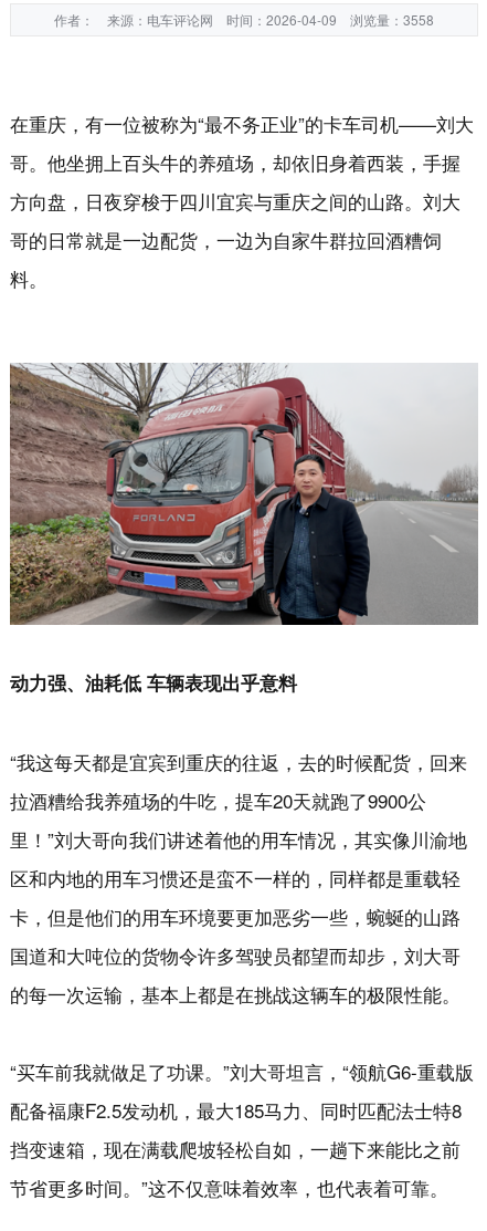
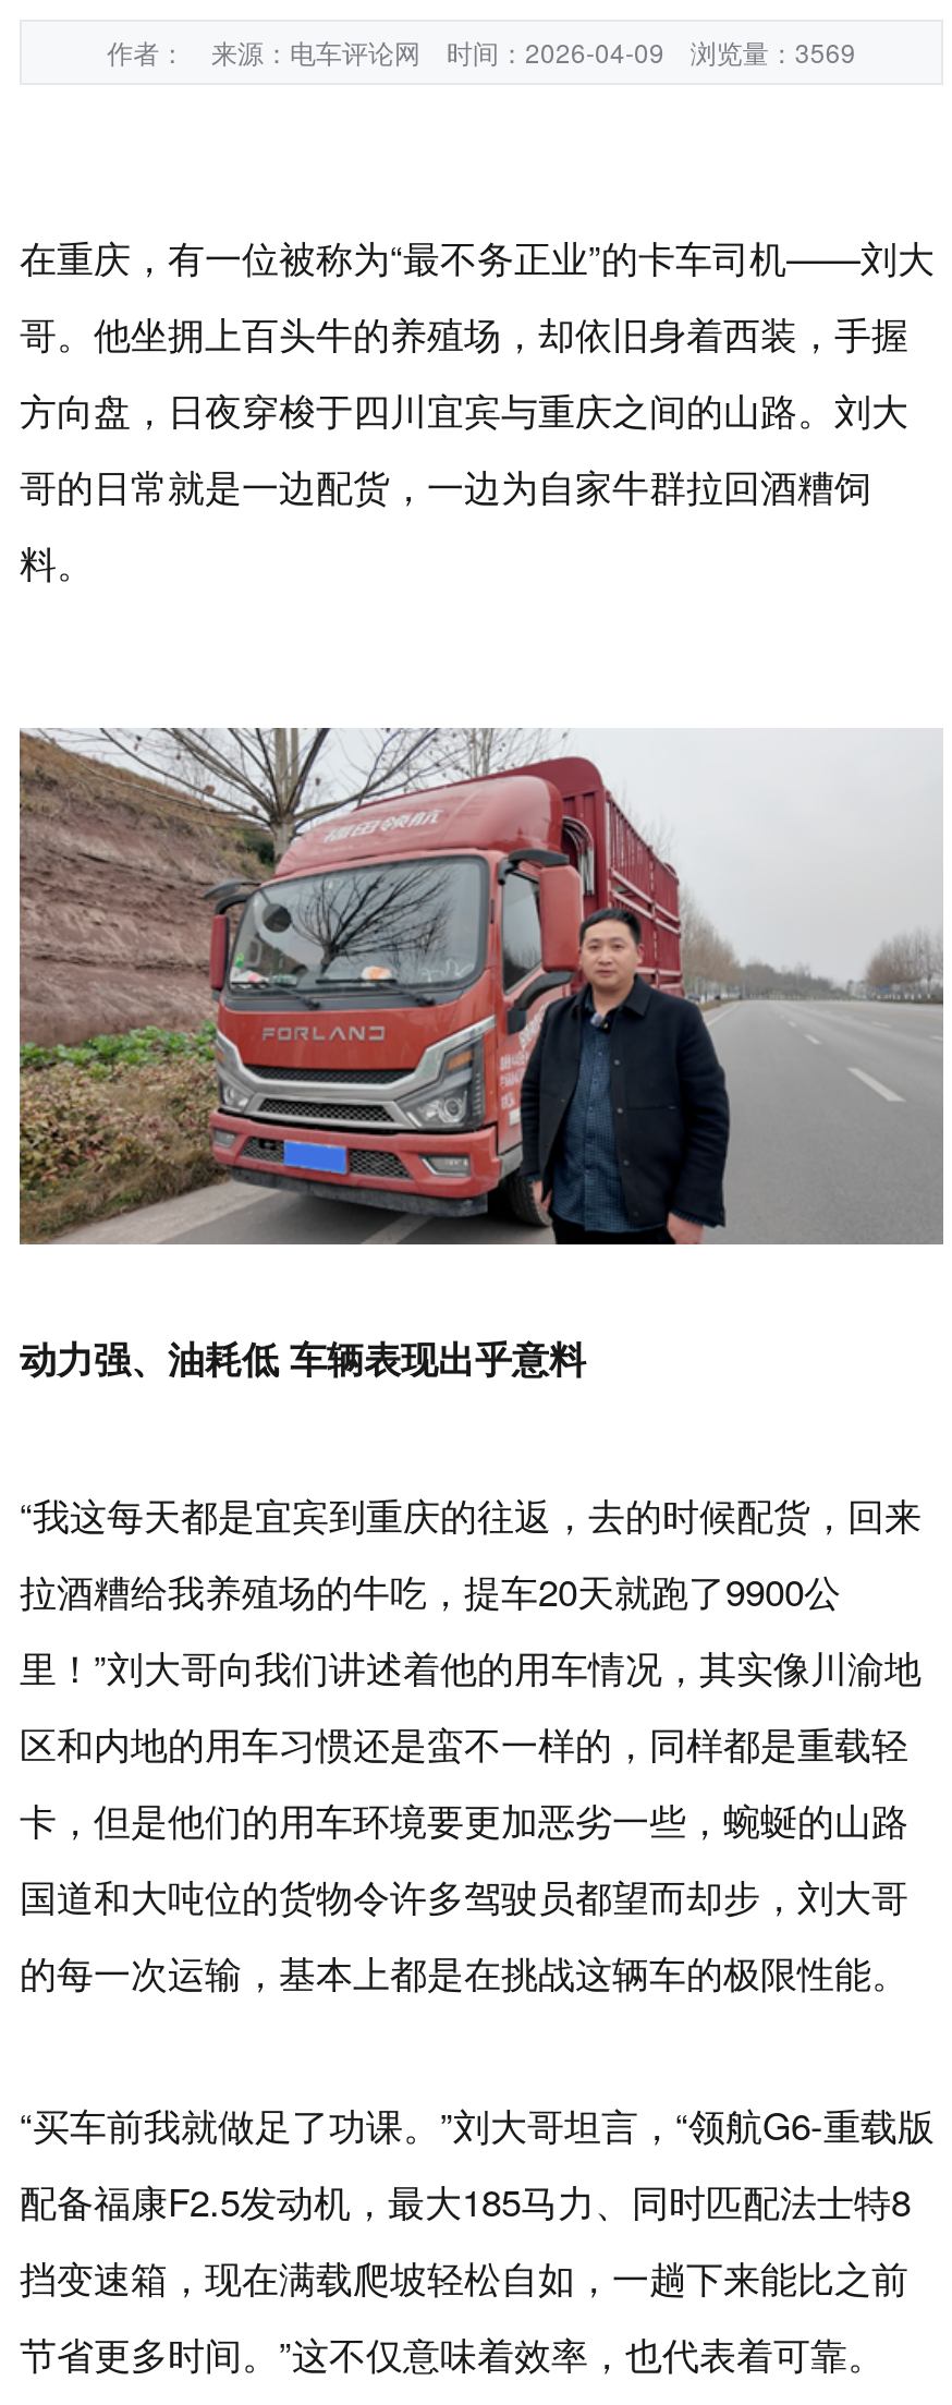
[54,10,434,29] 作者： 来源：电车评论网 时间：2026-04-09 浏览量：3558 -> [107,33,856,70] 作者： 来源：电车评论网 时间：2026-04-09 浏览量：3569

